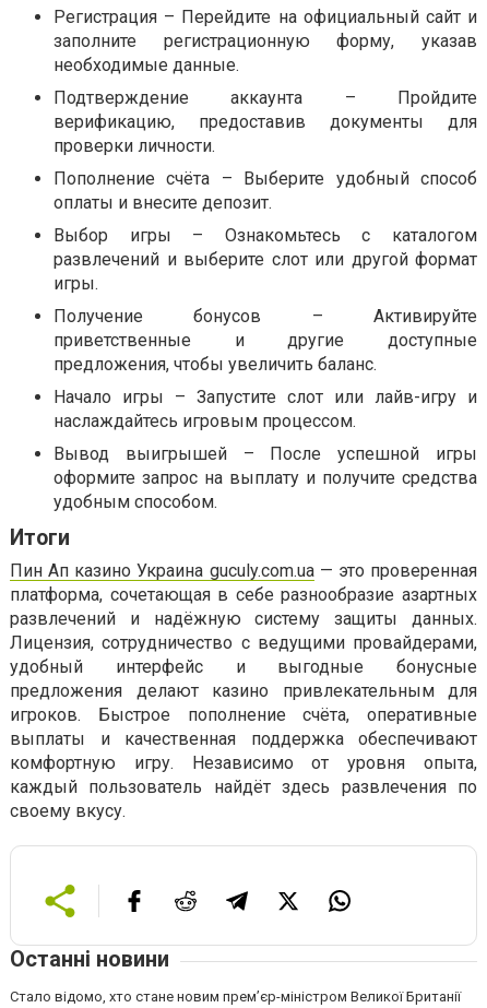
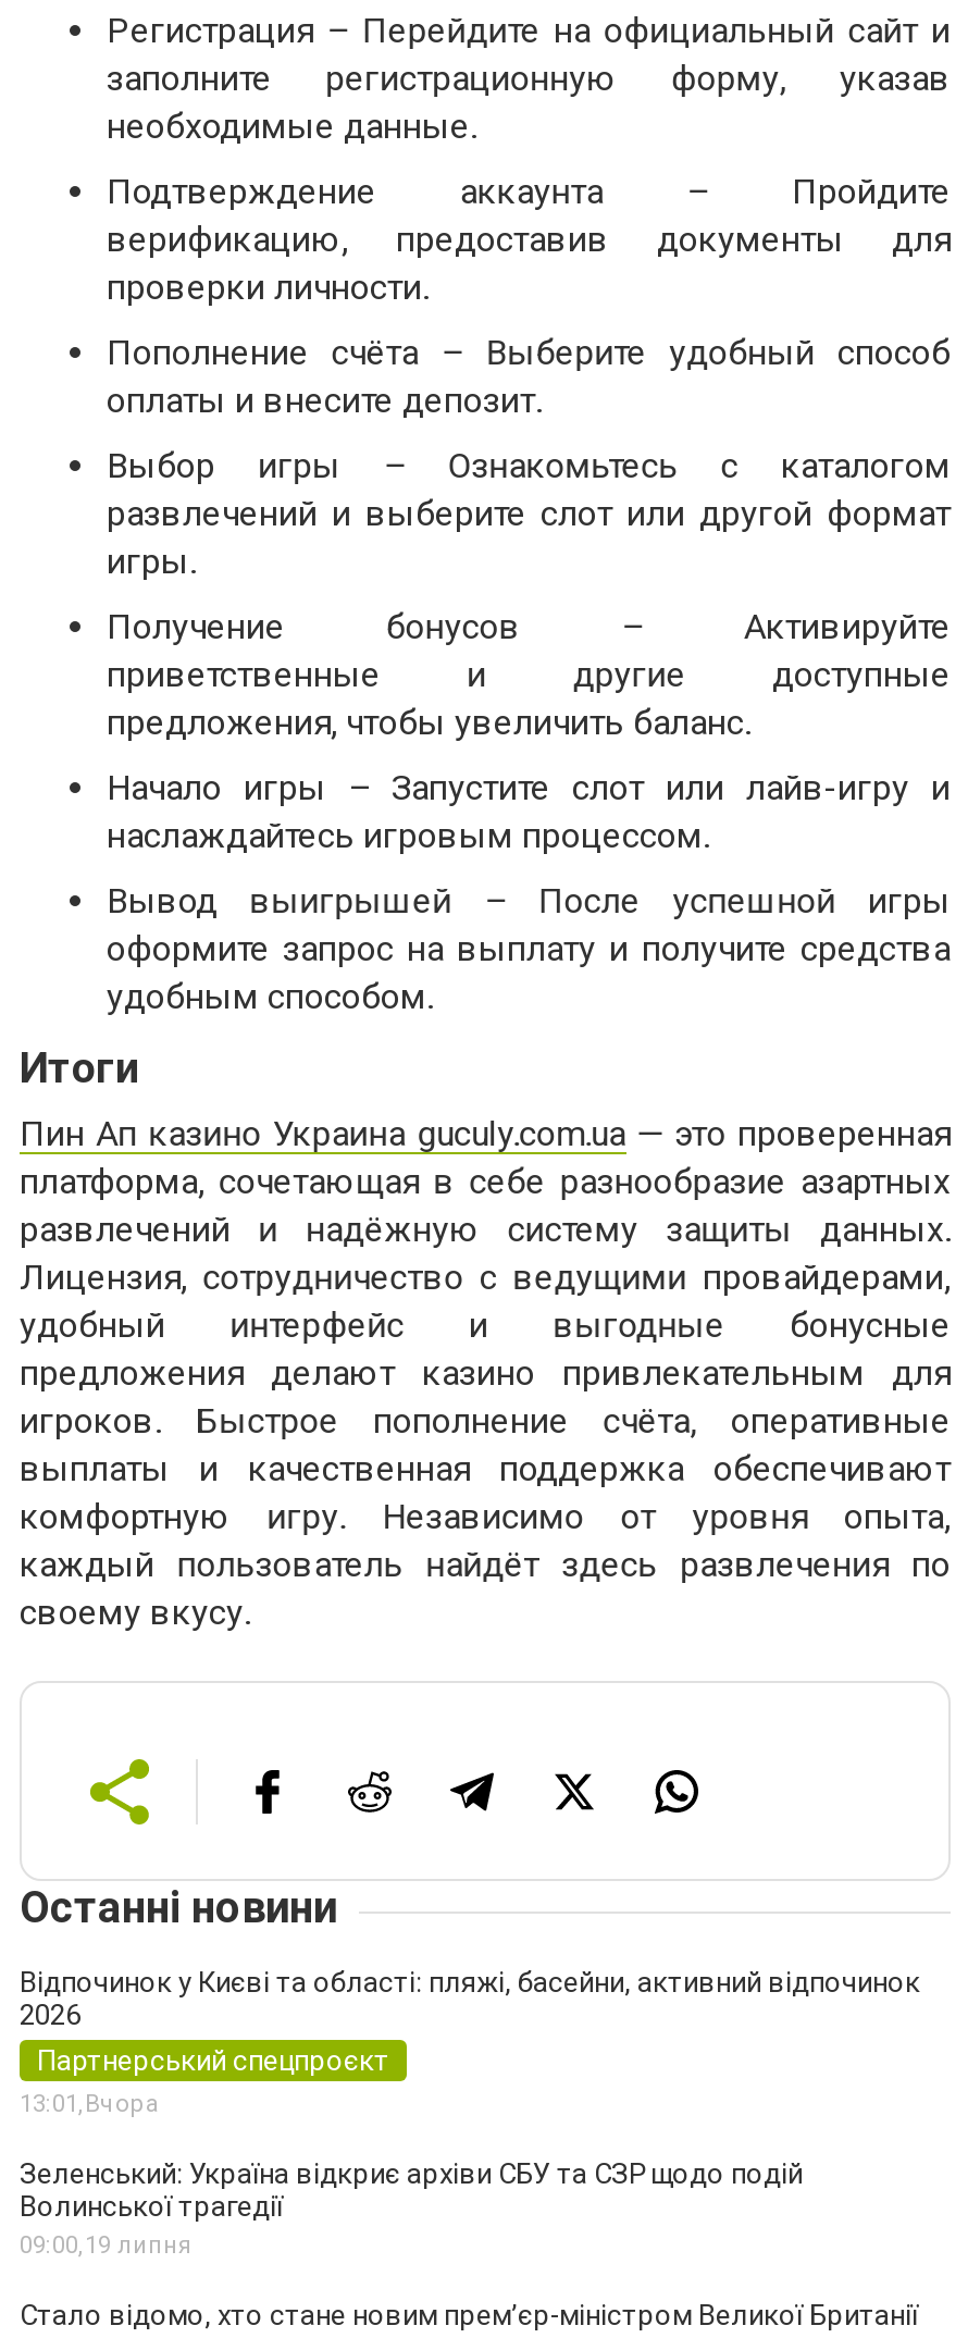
none -> [20,1967,920,2261] Відпочинок у Києві та області: пляжі, басейни, активний відпочинок | 2026 | Партнерський спецпроєкт | 13:01, Вчора | Зеленський: Україна відкриє архіви СБУ та СЗР щодо подій | Волинської трагедії | 09:00, 19 липня

